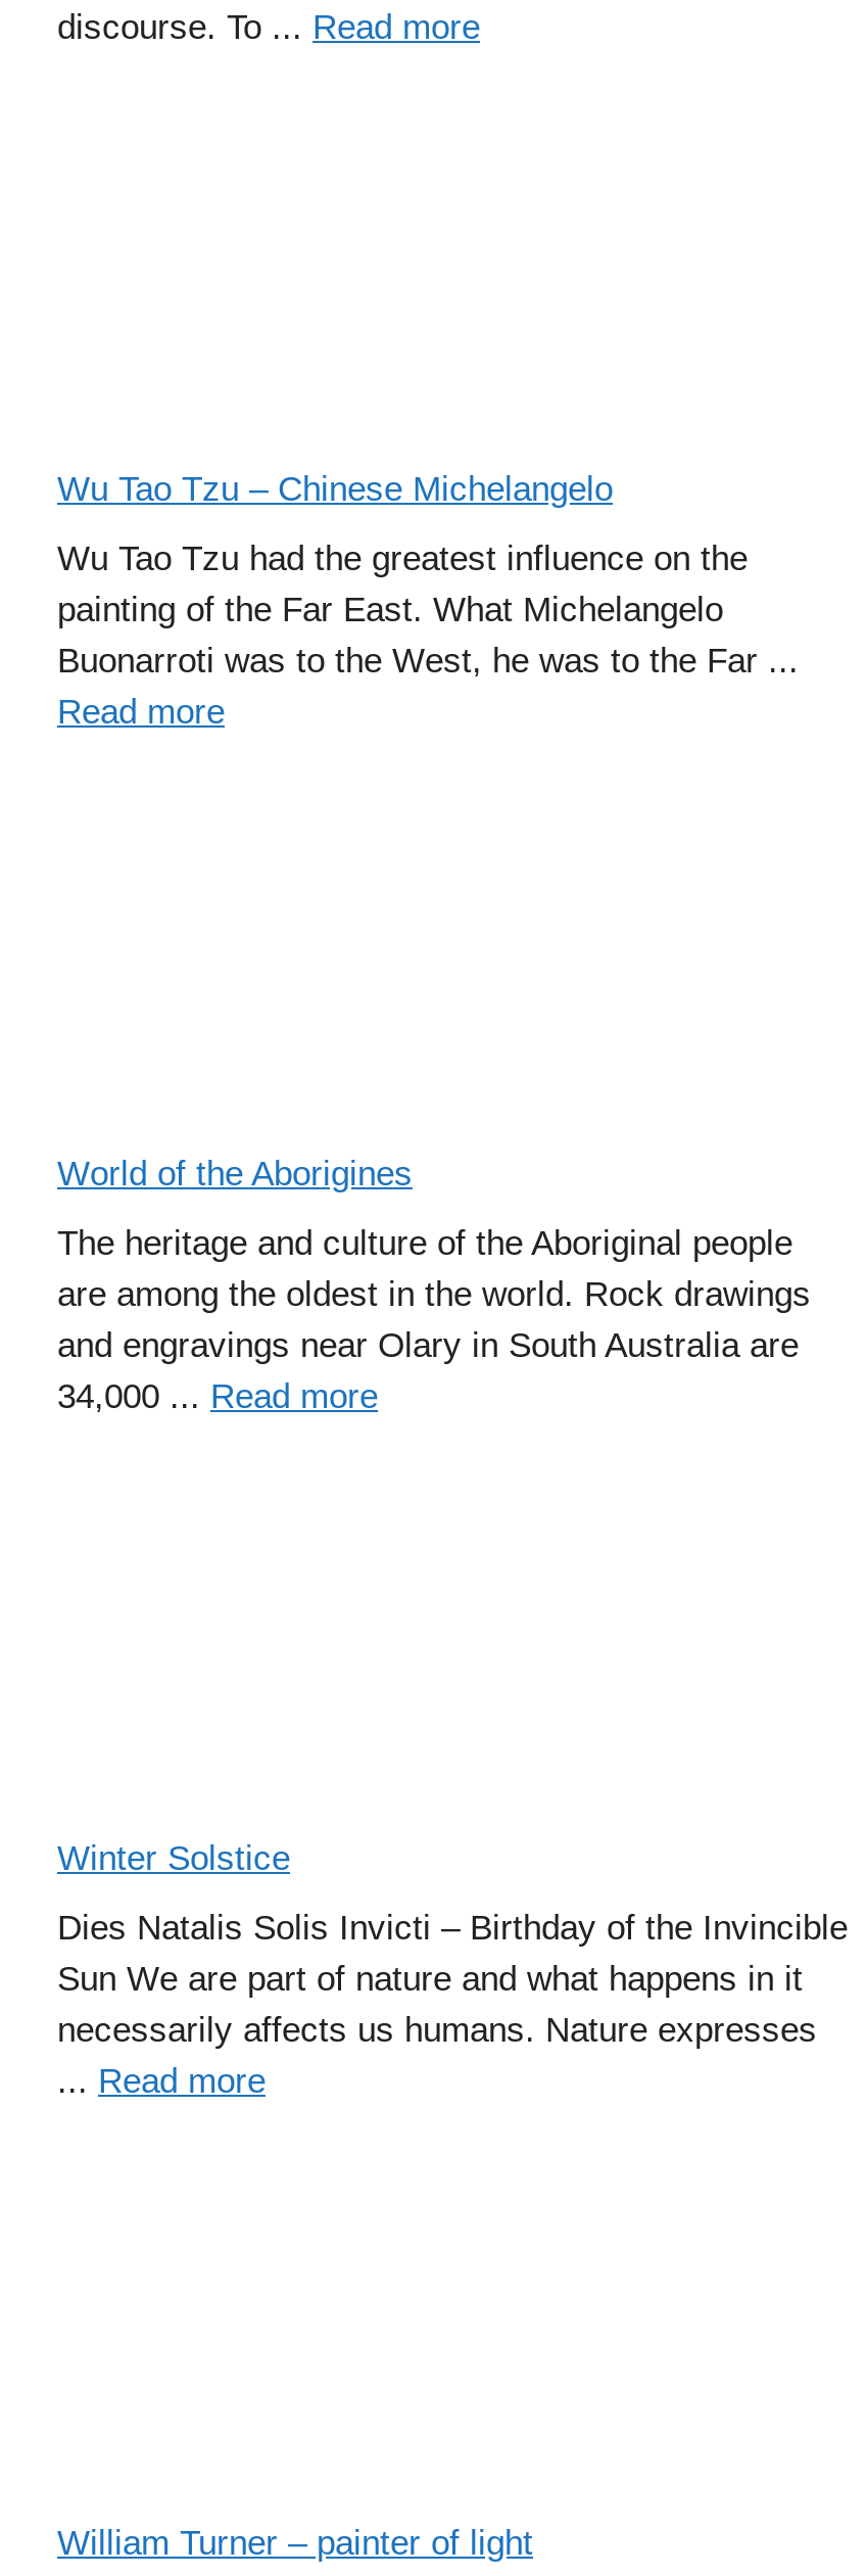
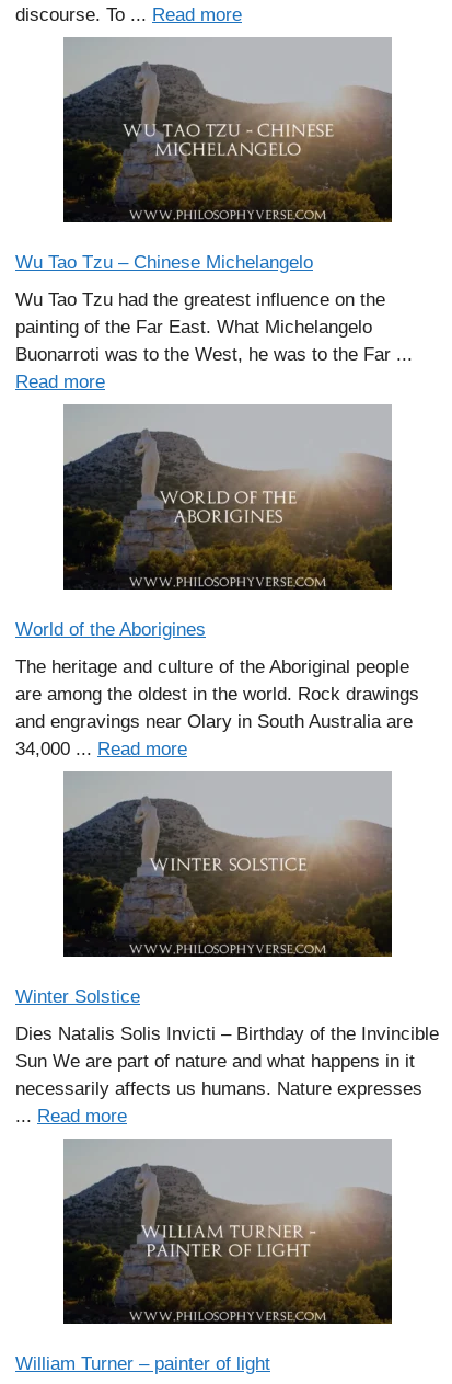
none -> [62,37,393,224] [image]
none -> [62,404,393,591] [image]
none -> [62,771,393,958] [image]
none -> [62,1139,393,1325] [image]

